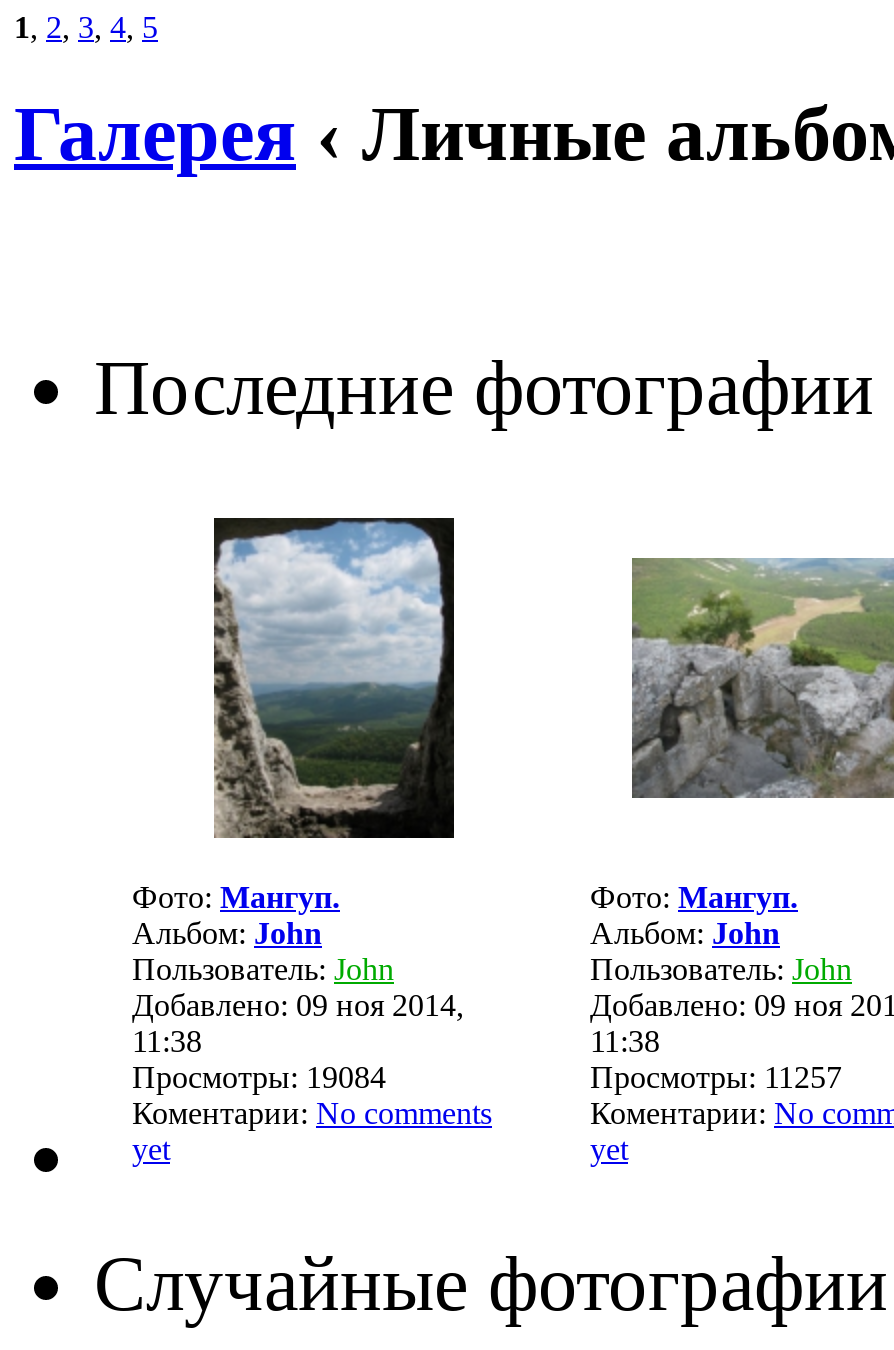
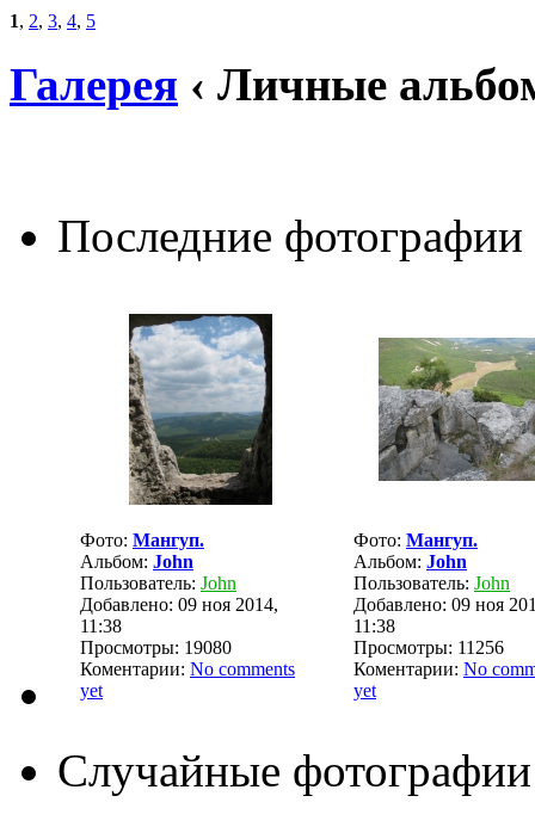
[132,1060,386,1094] Просмотры: 19084 -> [80,637,232,658] Просмотры: 19080
[590,1060,842,1094] Просмотры: 11257 -> [353,637,504,658] Просмотры: 11256

